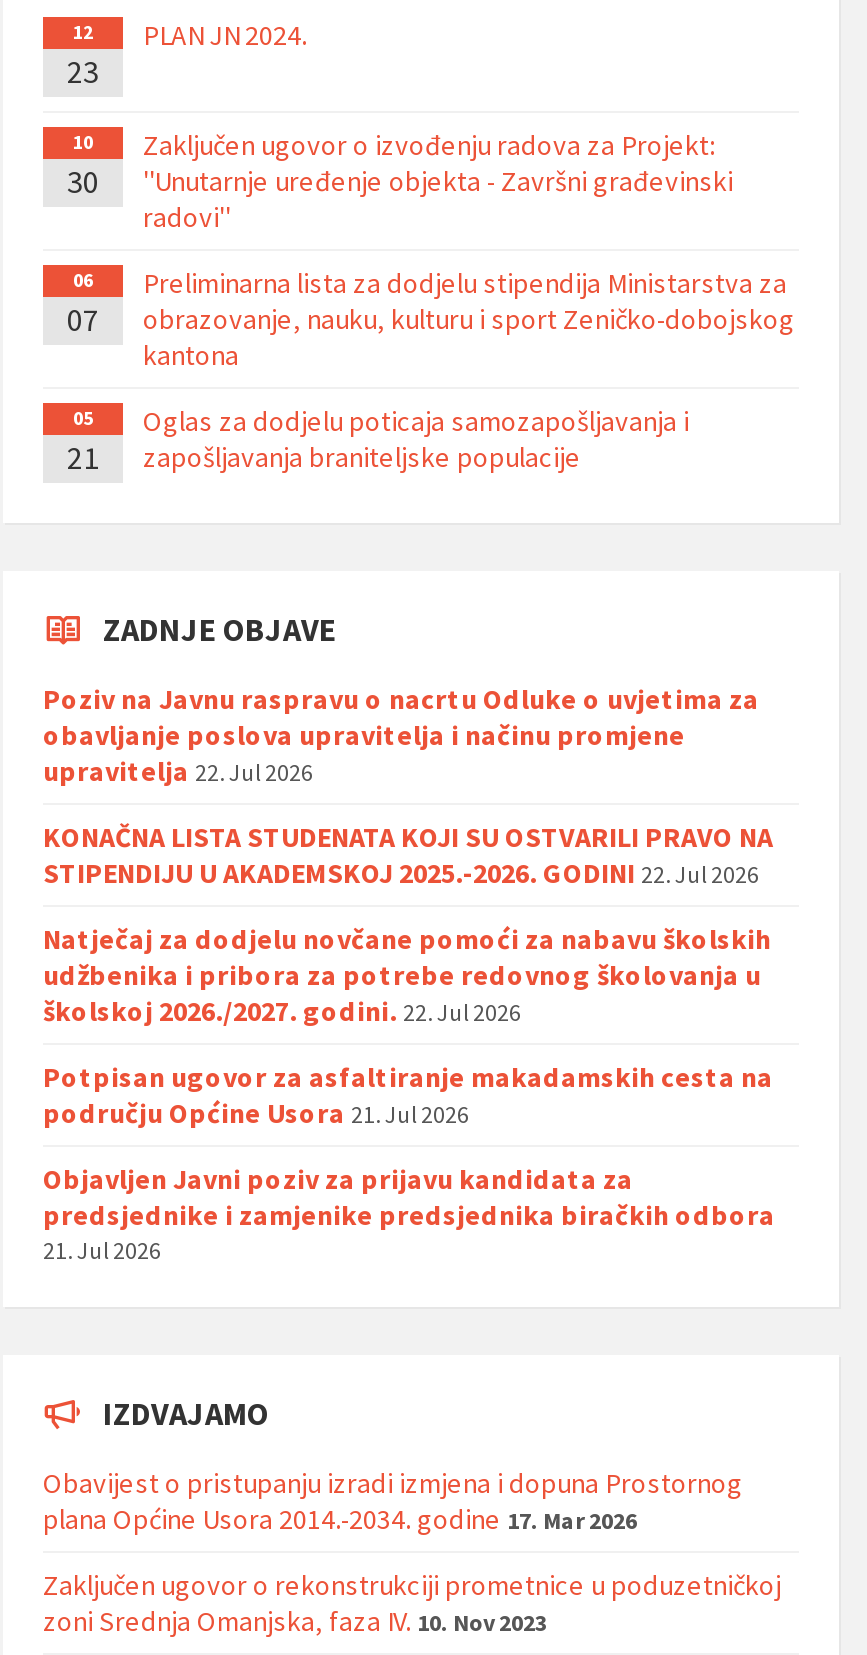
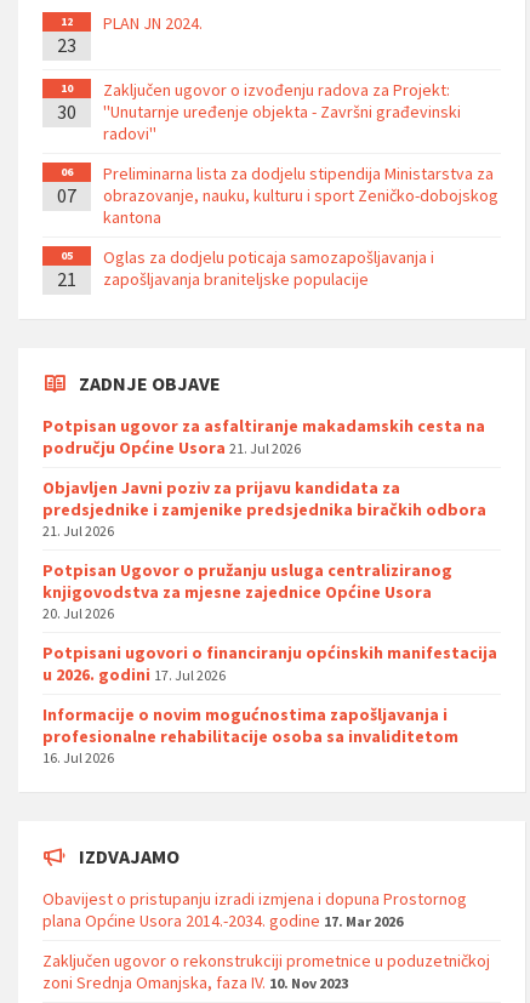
[43,680,773,1028] Poziv na Javnu raspravu o nacrtu Odluke o uvjetima za | obavljanje poslova upravitelja i načinu promjene | upravitelja 22. Jul 2026 | KONAČNA LISTA STUDENATA KOJI SU OSTVARILI PRAVO NA | STIPENDIJU U AKADEMSKOJ 2025.-2026. GODINI 22. Jul 2026 | Natječaj za dodjelu novčane pomoći za nabavu školskih | udžbenika i pribora za potrebe redovnog školovanja u | školskoj 2026./2027. godini. 22. Jul 2026 -> none
moved [43,1058,775,1264] -> [42,414,486,539]: Potpisan ugovor za asfaltiranje makadamskih cesta na | području Općine Usora 21. Jul 2026 | Objavljen Javni poziv za prijavu kandidata za | predsjednike i zamjenike predsjednika biračkih odbora | 21. Jul 2026
none -> [42,559,497,766] Potpisan Ugovor o pružanju usluga centraliziranog | knjigovodstva za mjesne zajednice Općine Usora | 20. Jul 2026 | Potpisani ugovori o financiranju općinskih manifestacija | u 2026. godini 17. Jul 2026 | Informacije o novim mogućnostima zapošljavanja i | profesionalne rehabilitacije osoba sa invaliditetom | 16. Jul 2026

